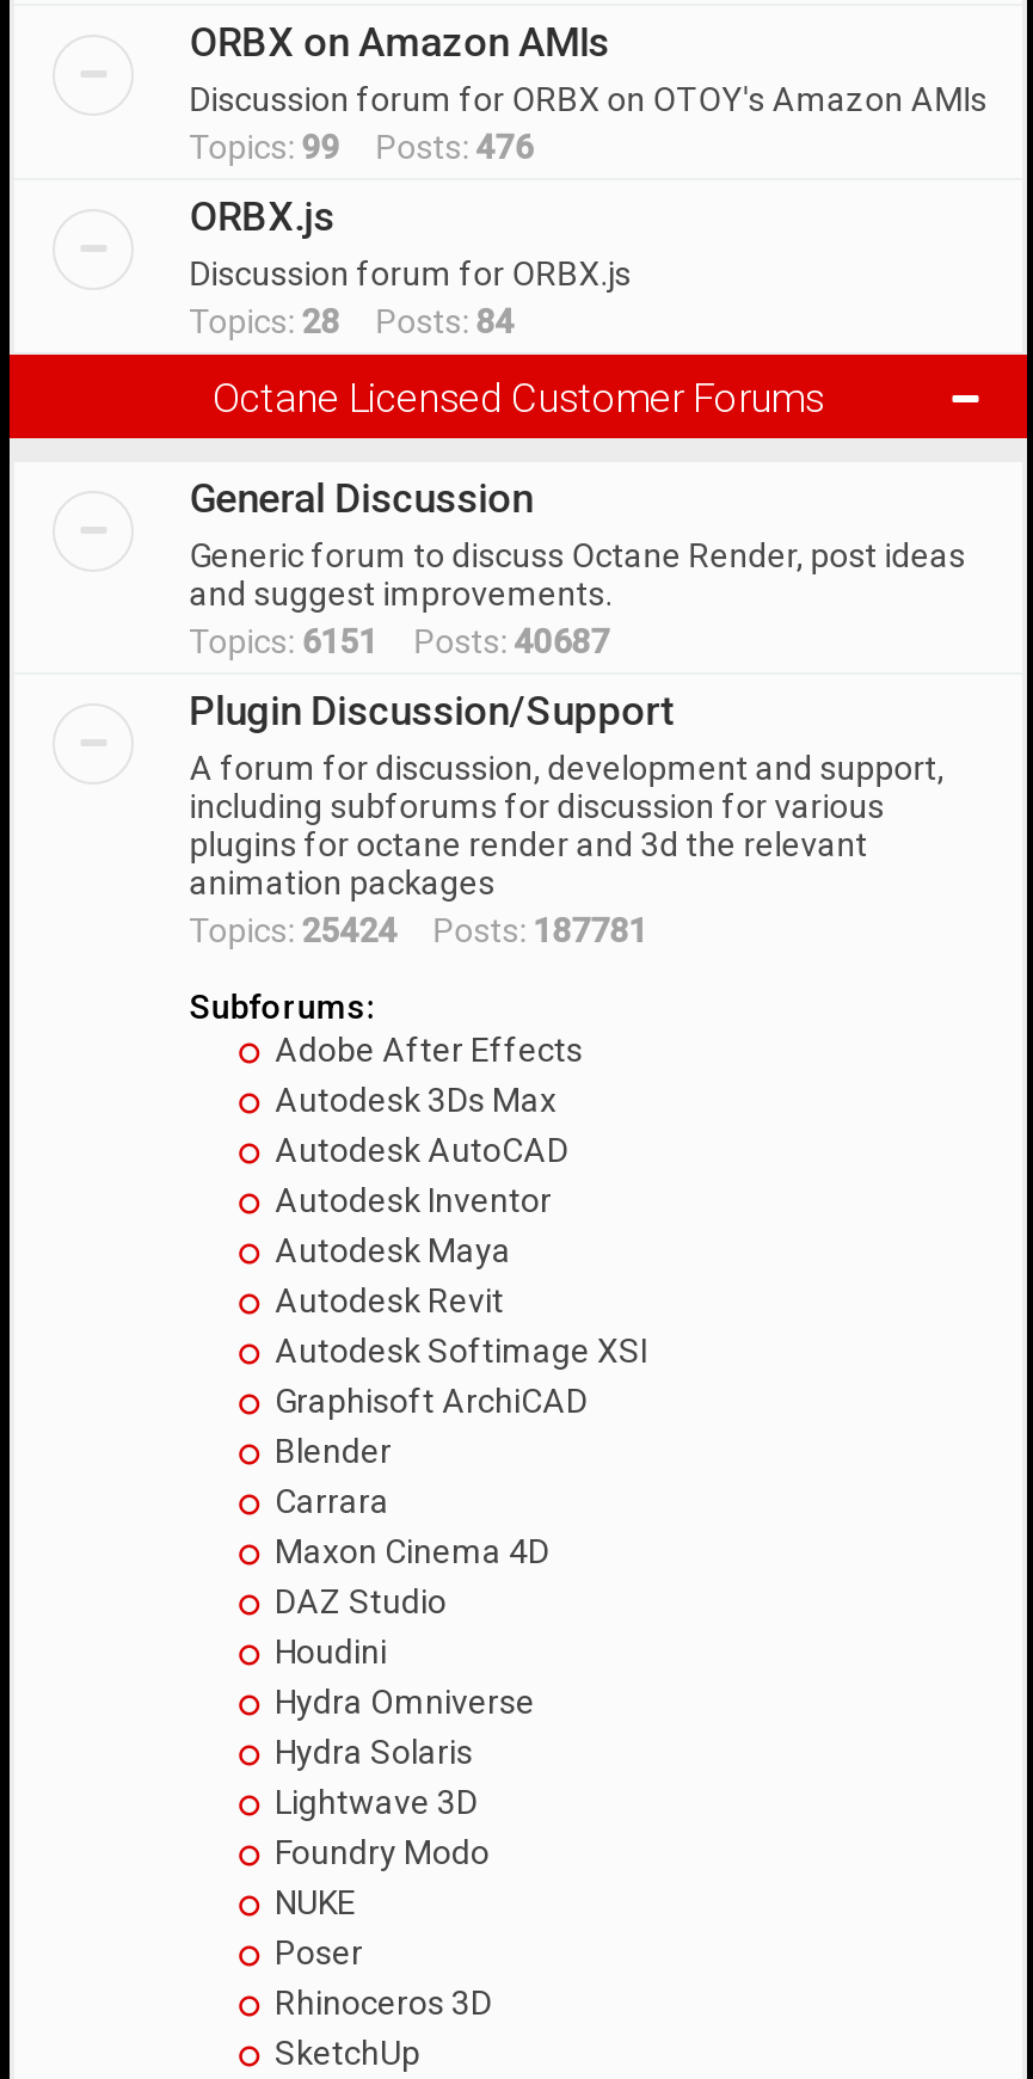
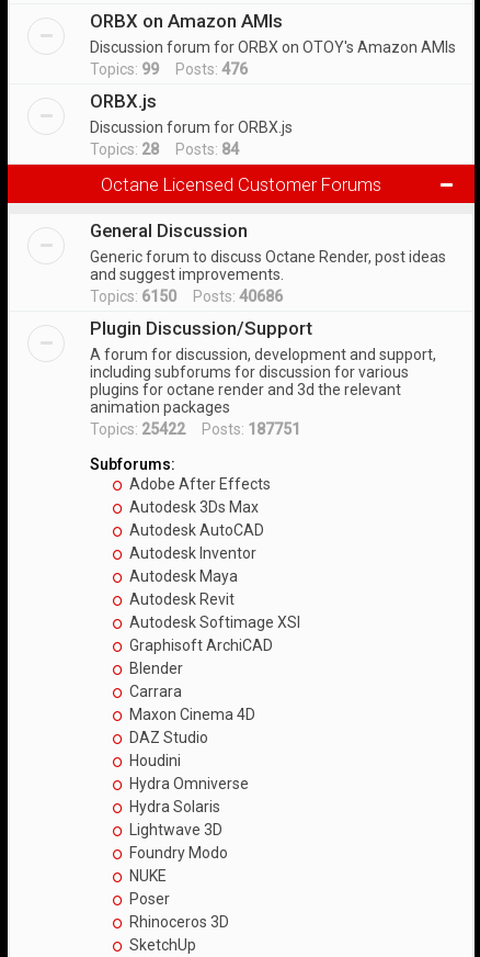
[189,622,610,660] Topics: 6151 Posts: 40687 -> [90,288,283,305] Topics: 6150 Posts: 40686
[189,911,648,949] Topics: 25424 Posts: 187781 -> [90,420,300,438] Topics: 25422 Posts: 187751

